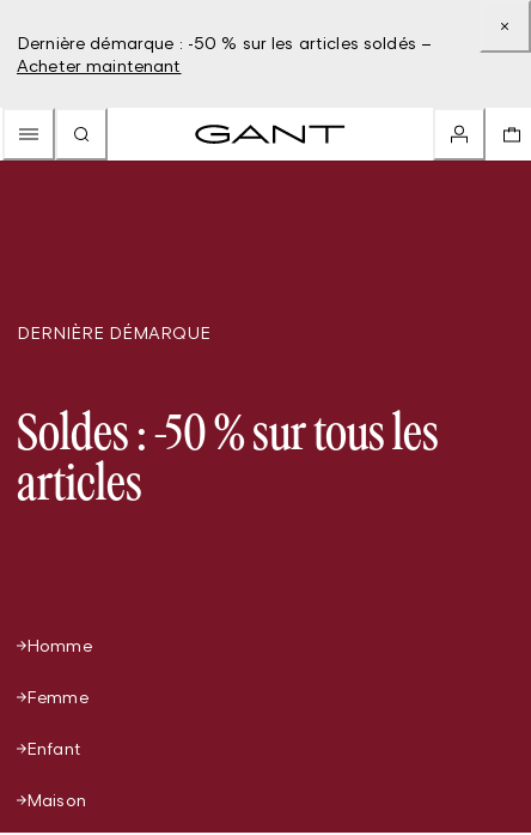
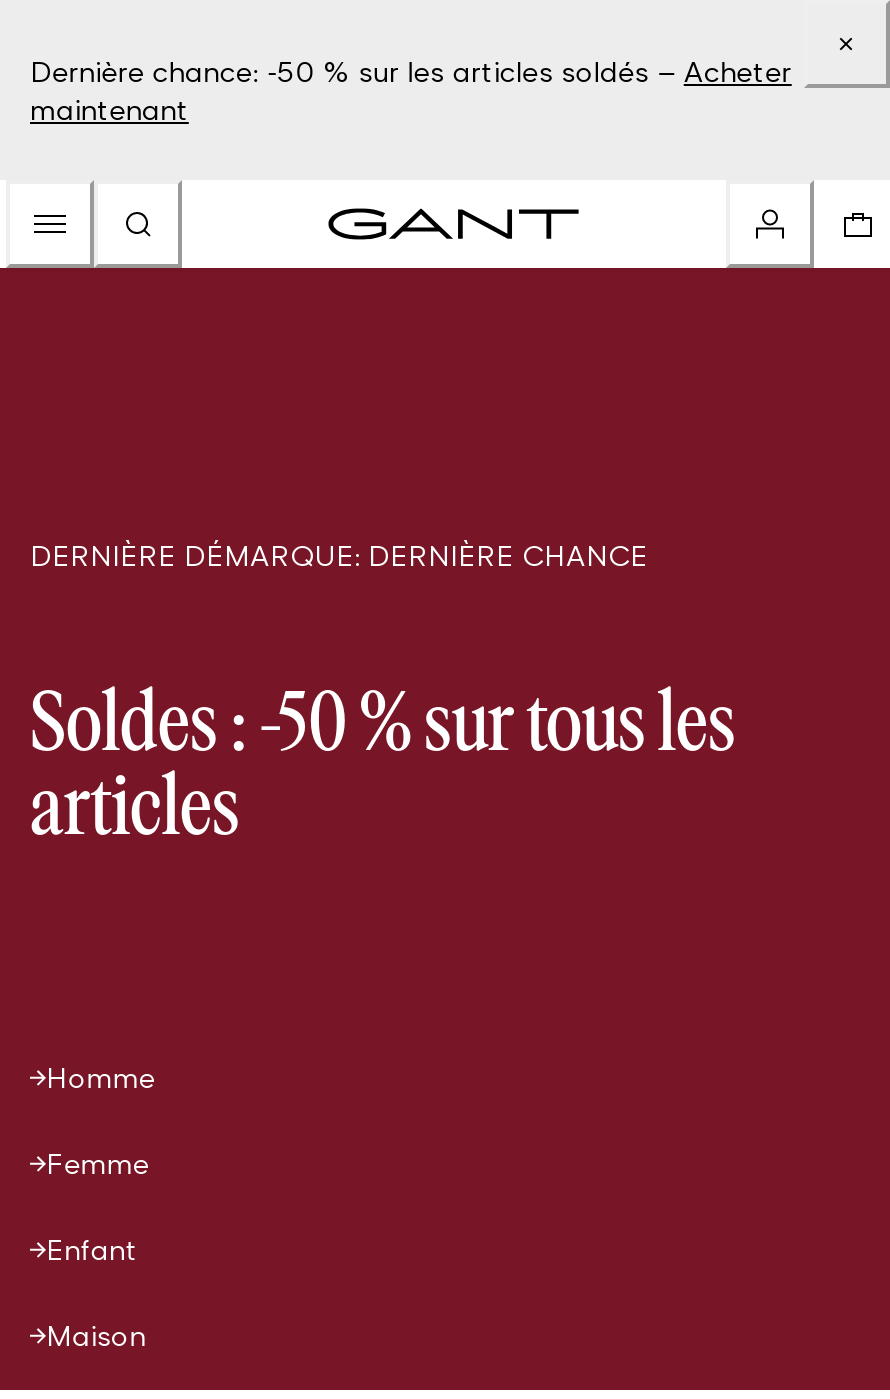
[17,32,432,75] Dernière démarque : -50 % sur les articles soldés – | Acheter maintenant -> [30,54,792,126] Dernière chance: -50 % sur les articles soldés – Acheter | maintenant
[17,322,210,343] DERNIÈRE DÉMARQUE -> [30,538,648,572] DERNIÈRE DÉMARQUE: DERNIÈRE CHANCE

